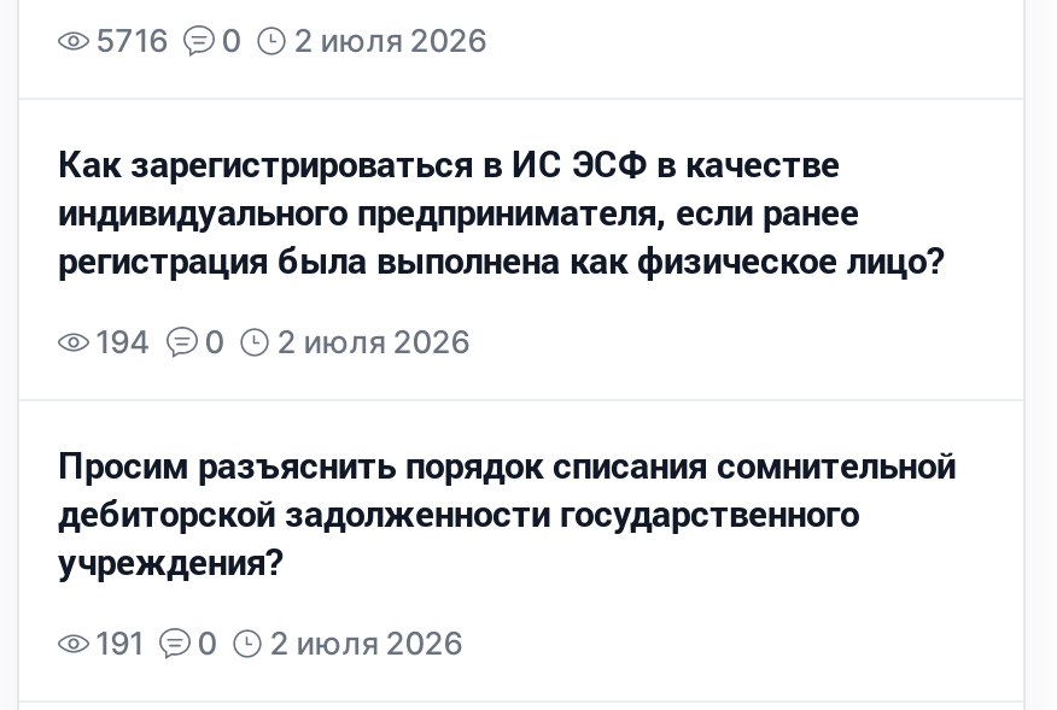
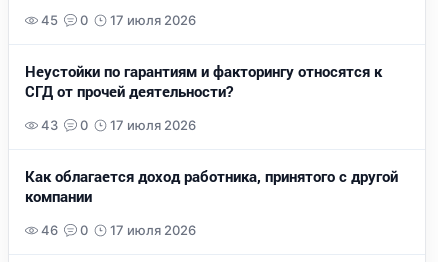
[96,21,168,59] 5716 -> [41,12,58,28] 45
[294,21,487,59] 2 июля 2026 -> [110,12,196,28] 17 июля 2026
[58,139,944,284] Как зарегистрироваться в ИС ЭСФ в качестве | индивидуального предпринимателя, если ранее | регистрация была выполнена как физическое лицо? -> [25,61,382,101] Неустойки по гарантиям и факторингу относятся к | СГД от прочей деятельности?
[96,322,151,361] 194 -> [41,117,58,133] 43
[277,322,470,361] 2 июля 2026 -> [110,117,196,133] 17 июля 2026
[58,440,956,585] Просим разъяснить порядок списания сомнительной | дебиторской задолженности государственного | учреждения? -> [25,166,398,206] Как облагается доход работника, принятого с другой | компании
[96,623,144,662] 191 -> [41,222,58,238] 46
[270,623,463,662] 2 июля 2026 -> [110,222,196,238] 17 июля 2026

